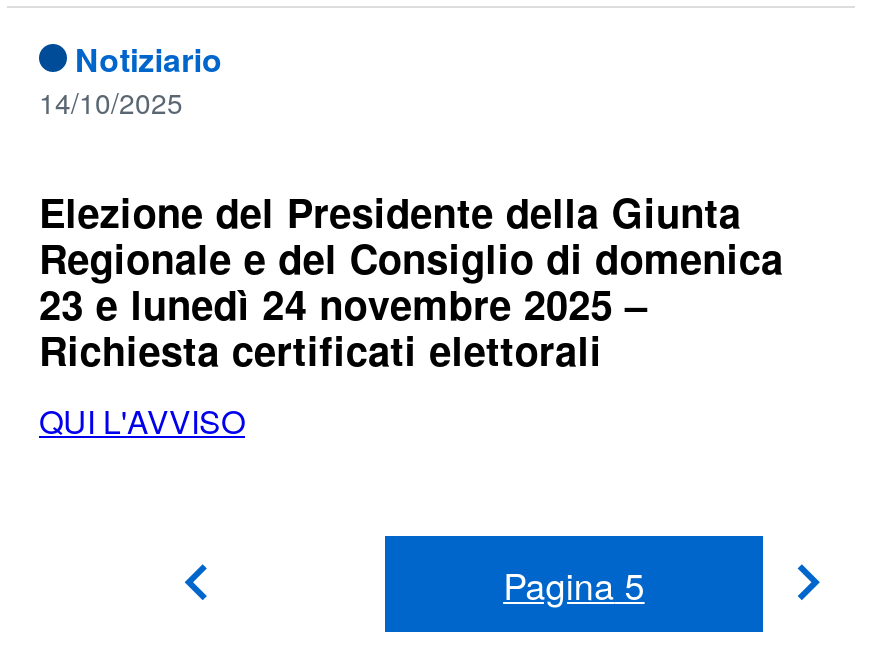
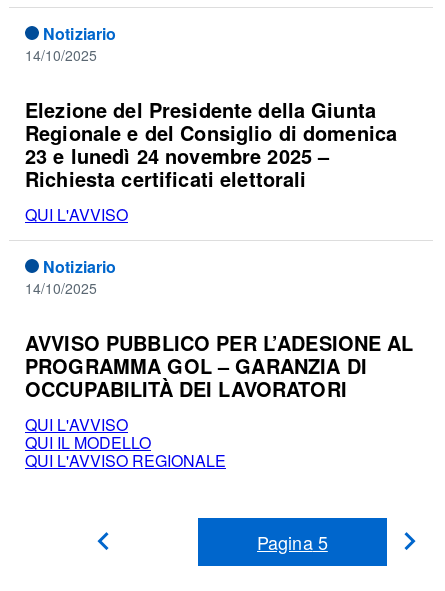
none -> [25,255,414,472] Notiziario | 14/10/2025 | AVVISO PUBBLICO PER L’ADESIONE AL | PROGRAMMA GOL – GARANZIA DI | OCCUPABILITÀ DEI LAVORATORI | QUI L'AVVISO | QUI IL MODELLO | QUI L'AVVISO REGIONALE

